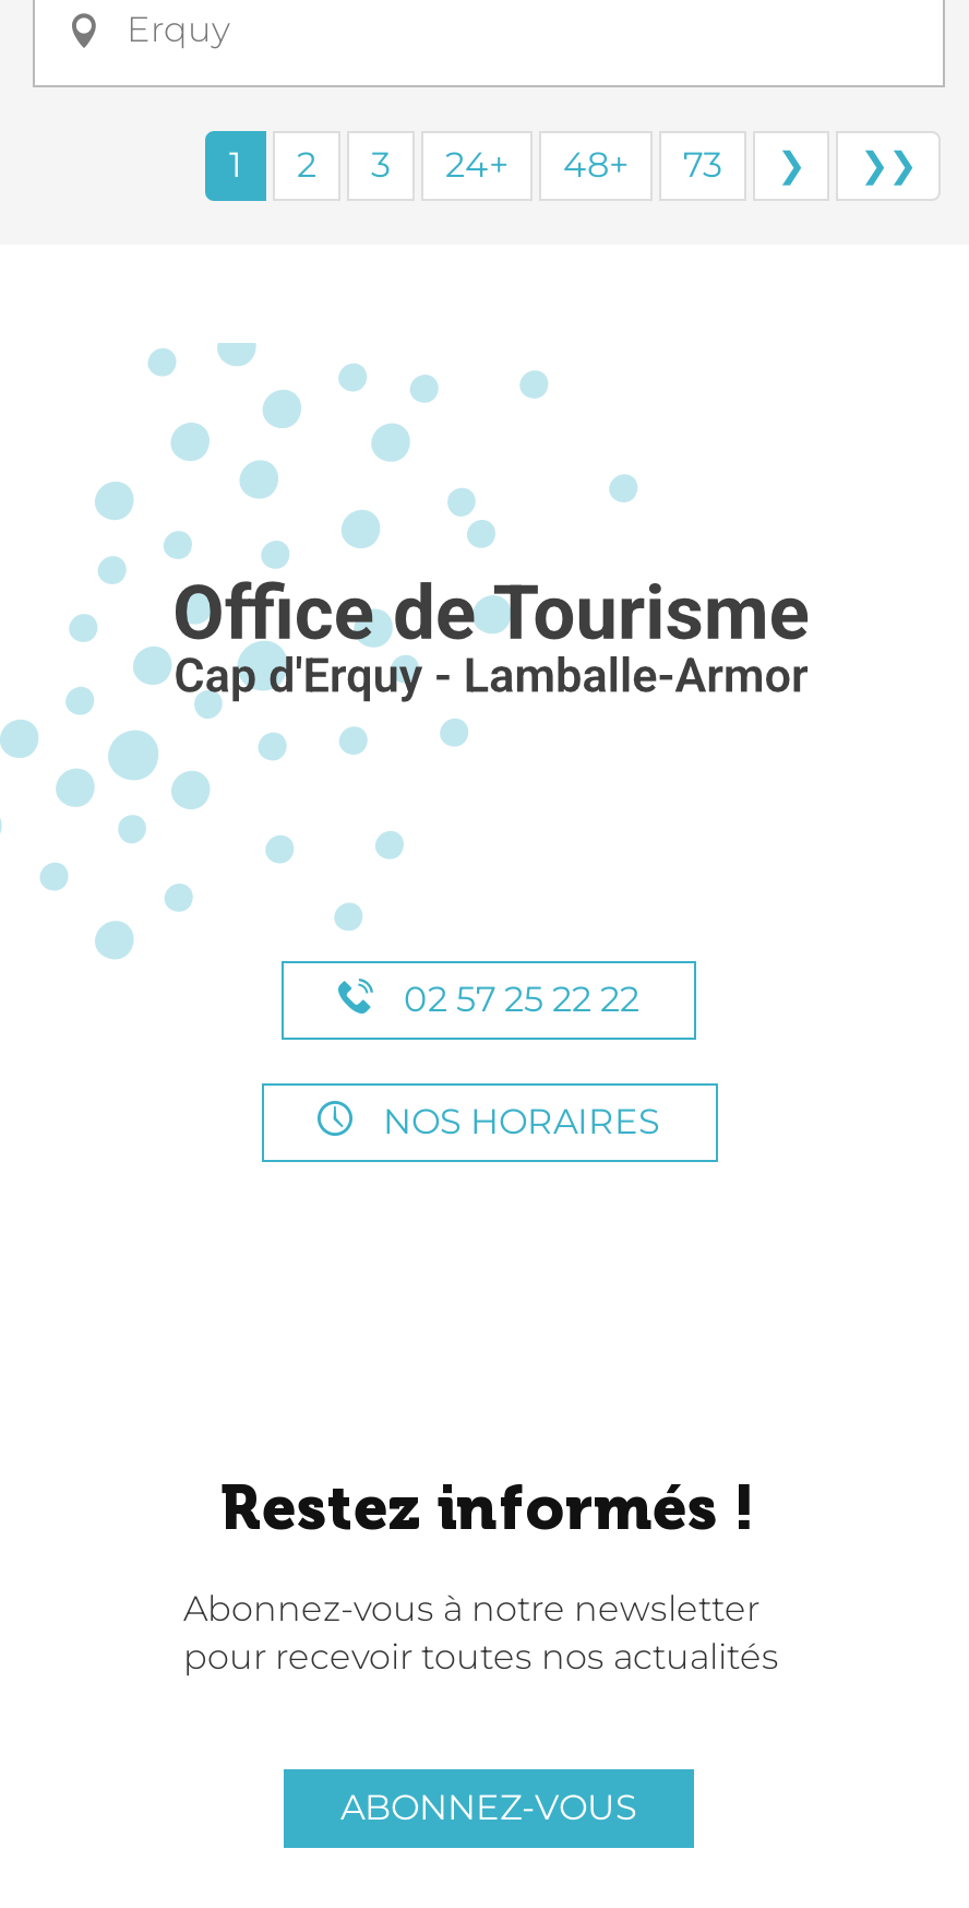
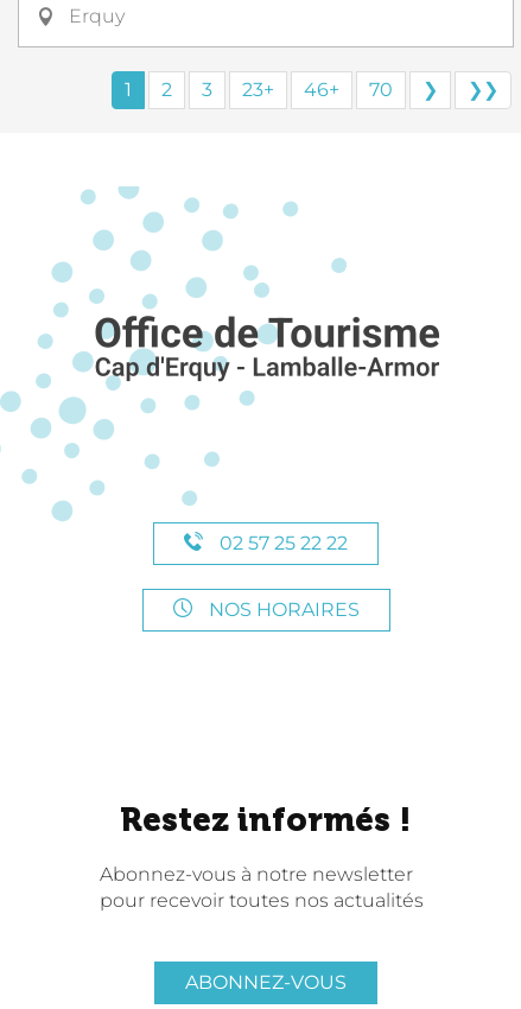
[445,144,509,186] 24+ -> [242,78,274,101] 23+
[563,144,629,186] 48+ -> [304,78,339,101] 46+
[683,144,722,186] 73 -> [369,78,393,101] 70

